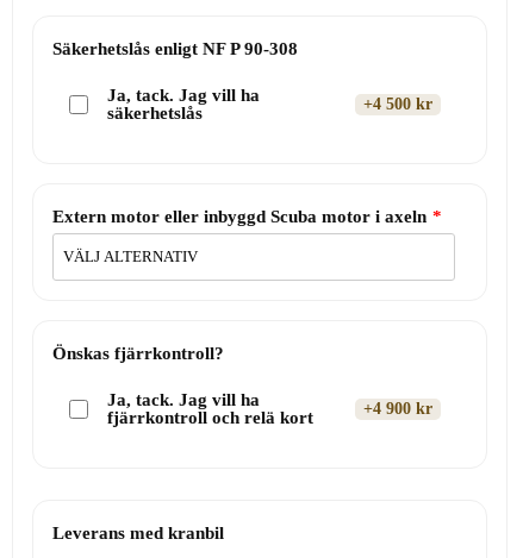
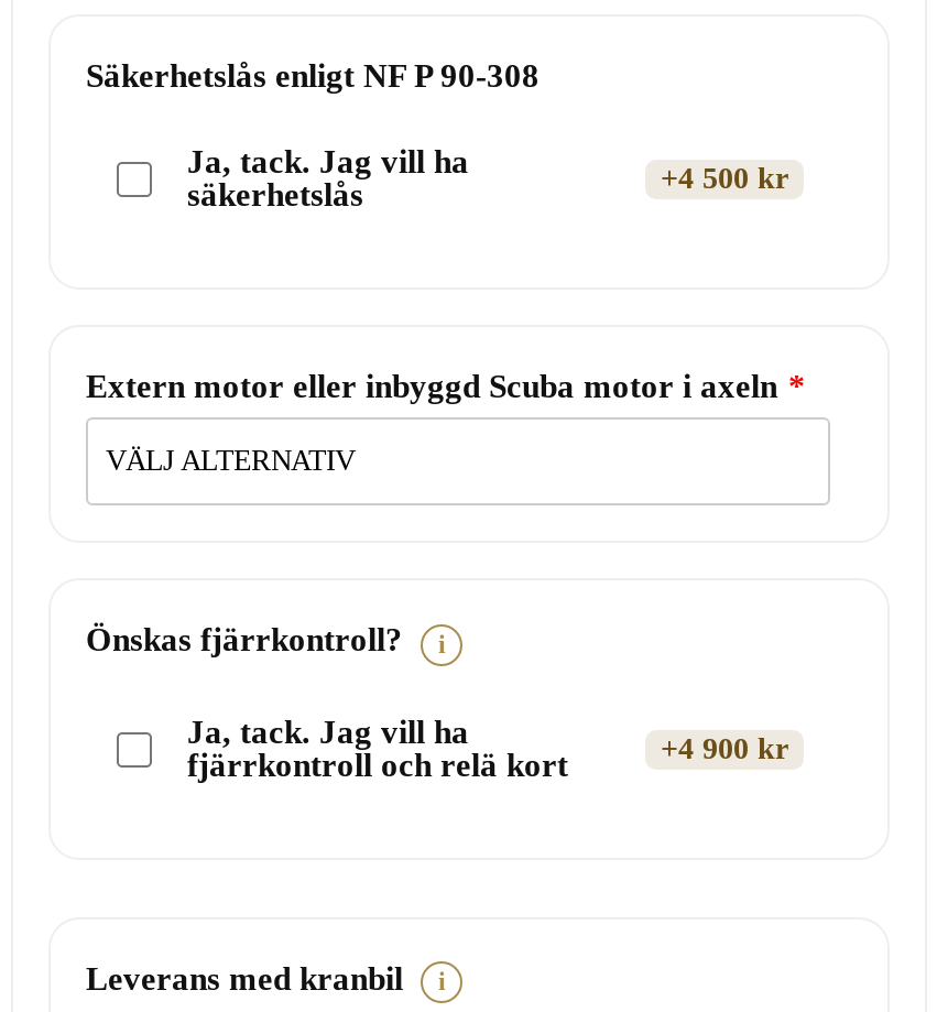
none -> [438,628,445,659] i
none -> [438,965,445,996] i

